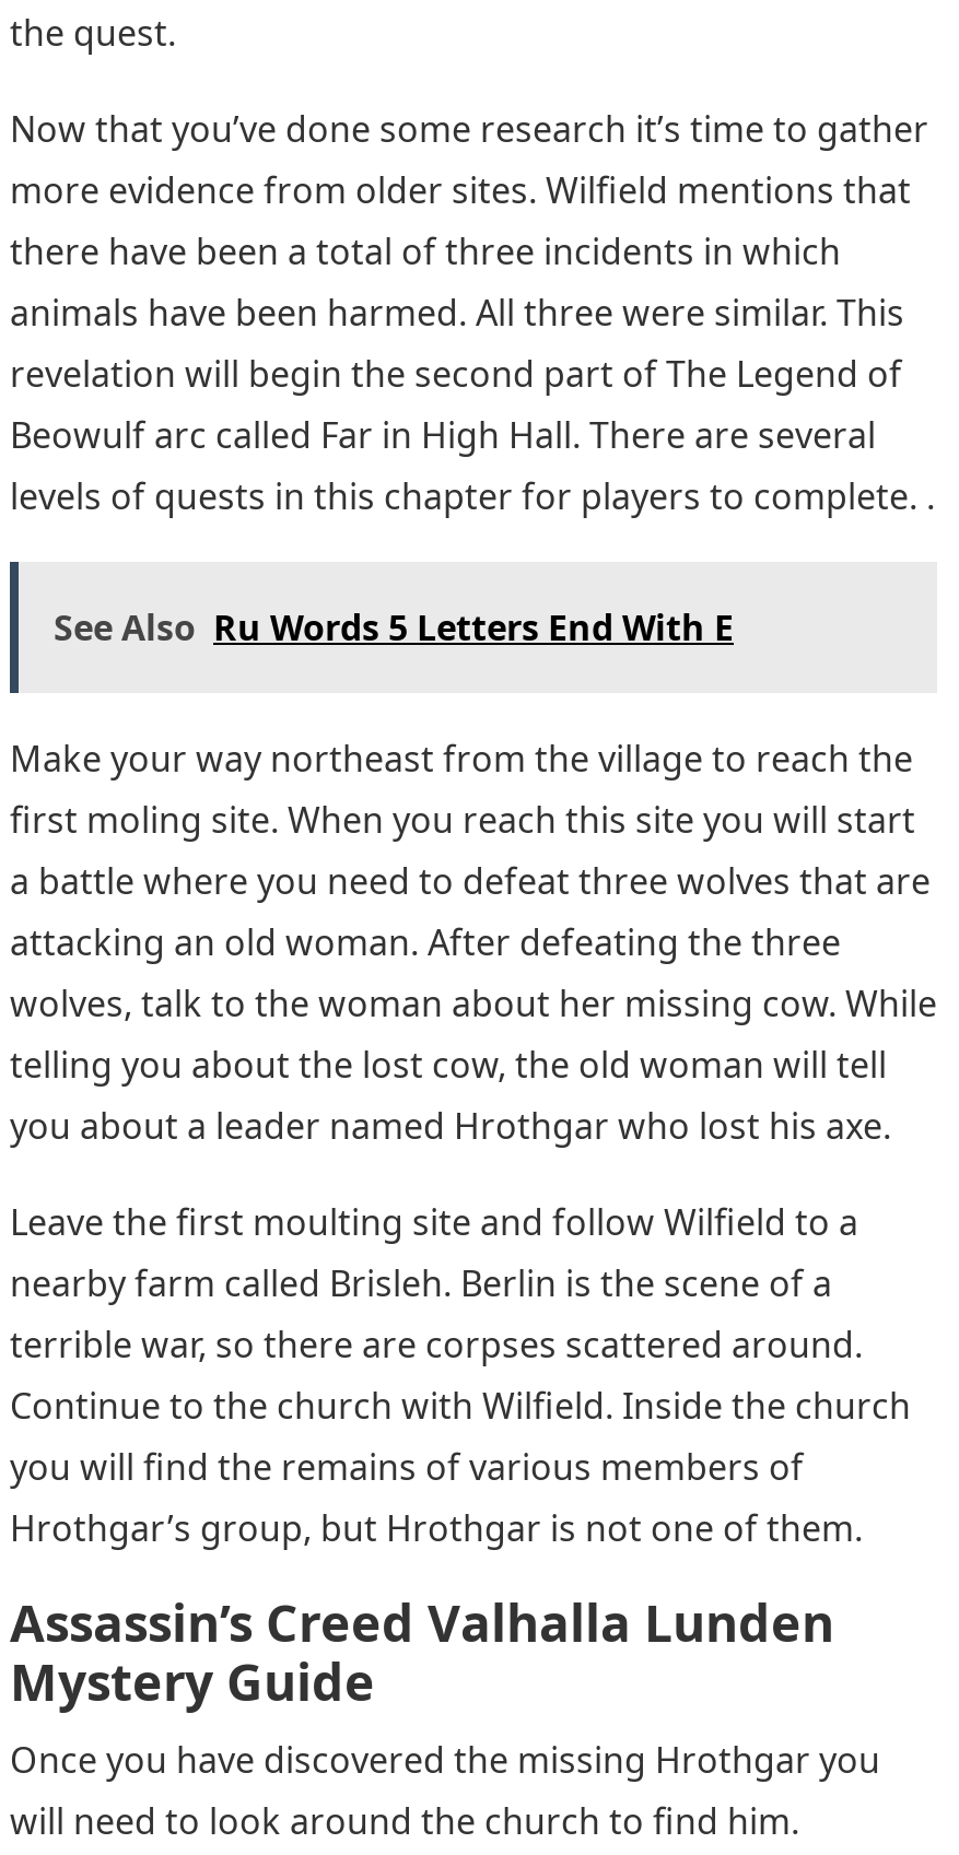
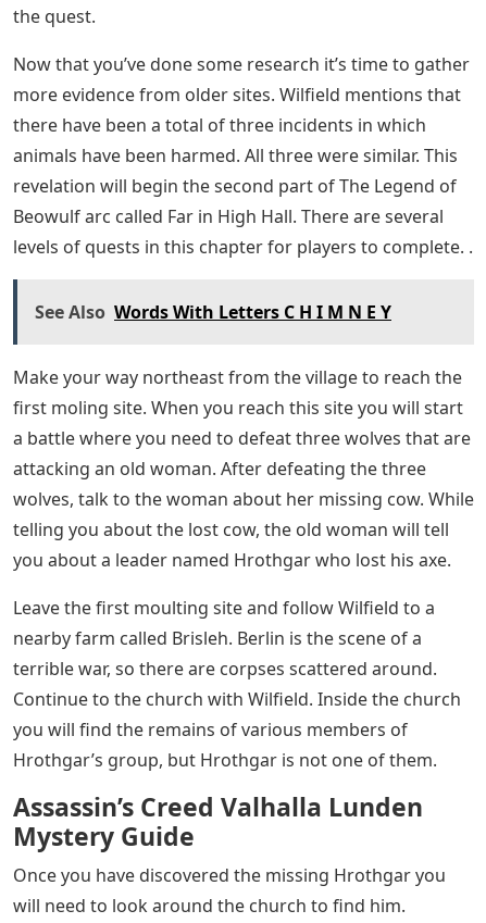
[54,603,734,651] See Also Ru Words 5 Letters End With E -> [35,300,391,324] See Also Words With Letters C H I M N E Y

